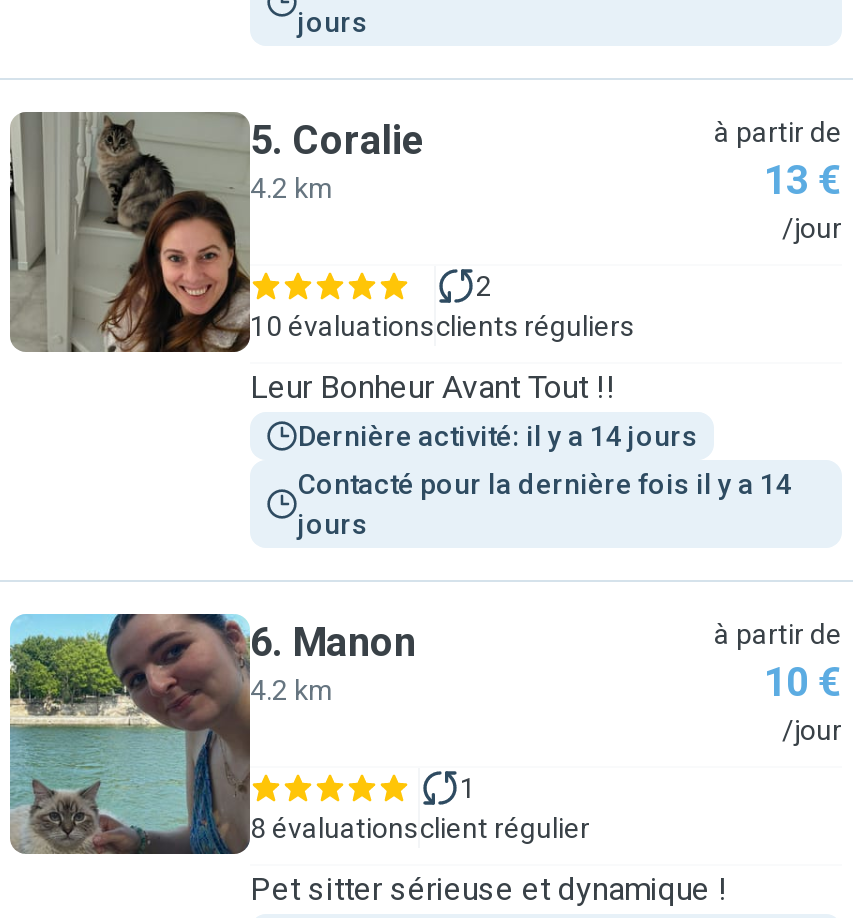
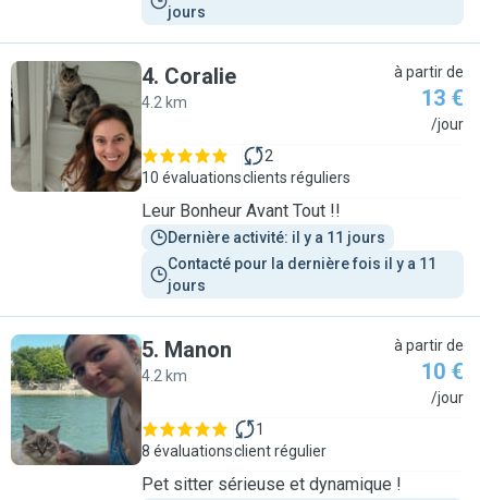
[250,116,424,164] 5. Coralie -> [141,63,236,89] 4. Coralie
[298,420,698,452] Dernière activité: il y a 14 jours -> [168,229,385,246] Dernière activité: il y a 11 jours
[298,468,798,500] Contacté pour la dernière fois il y a 14 -> [168,255,440,272] Contacté pour la dernière fois il y a 11
[250,618,416,666] 6. Manon -> [141,337,232,363] 5. Manon

